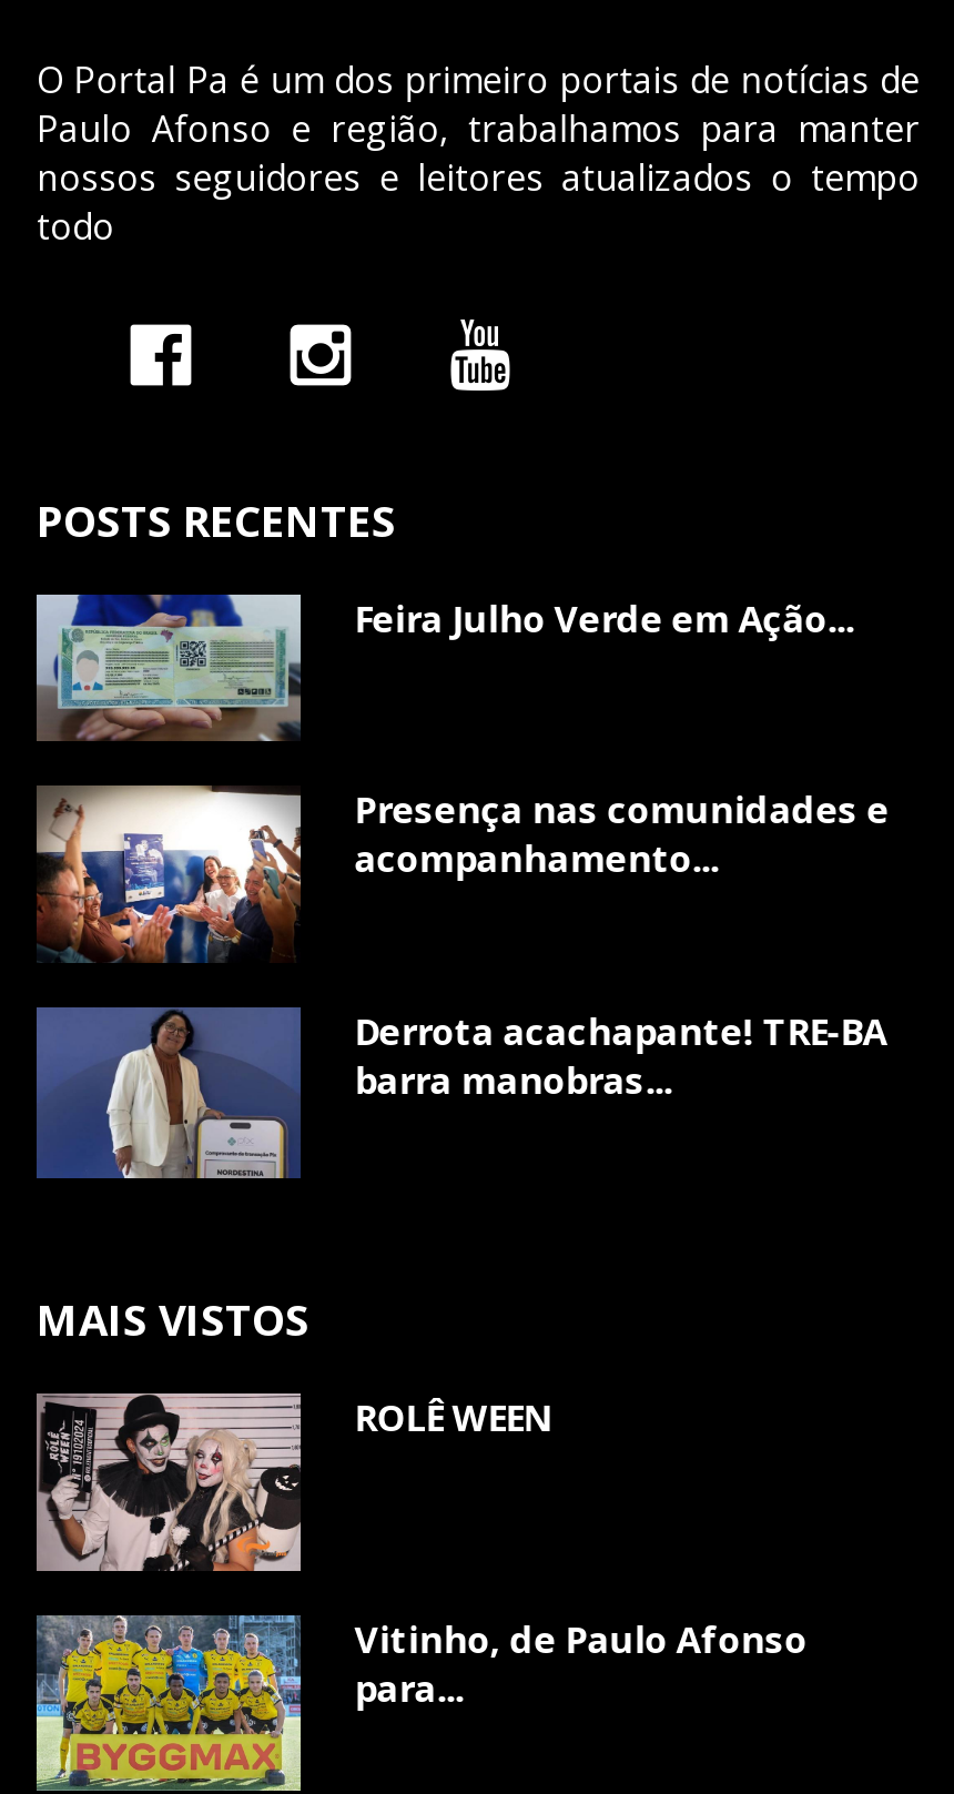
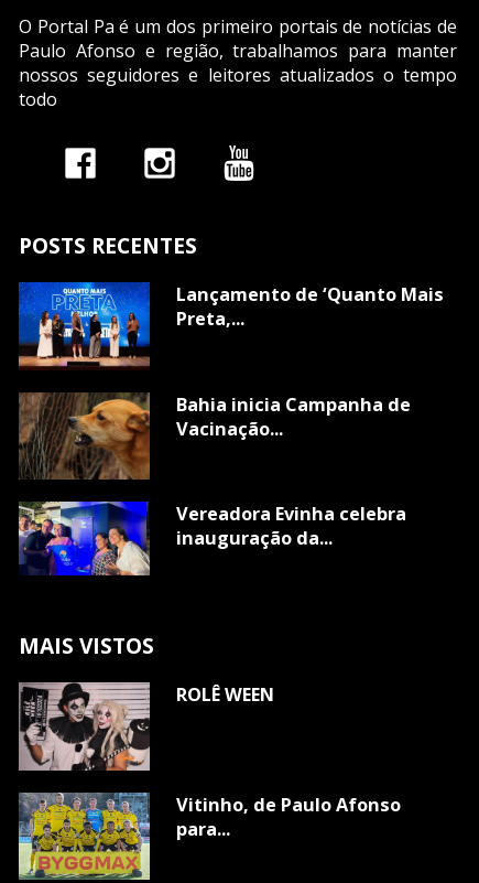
[34,592,854,761] [image] | Feira Julho Verde em Ação... -> [18,281,444,370] [image] | Lançamento de ‘Quanto Mais | Preta,...
[37,783,889,985] [image] | Presença nas comunidades e | acompanhamento... -> [19,380,411,481] [image] | Bahia inicia Campanha de | Vacinação...
[34,1005,887,1180] [image] | Derrota acachapante! TRE-BA | barra manobras... -> [18,491,407,577] [image] | Vereadora Evinha celebra | inauguração da...

